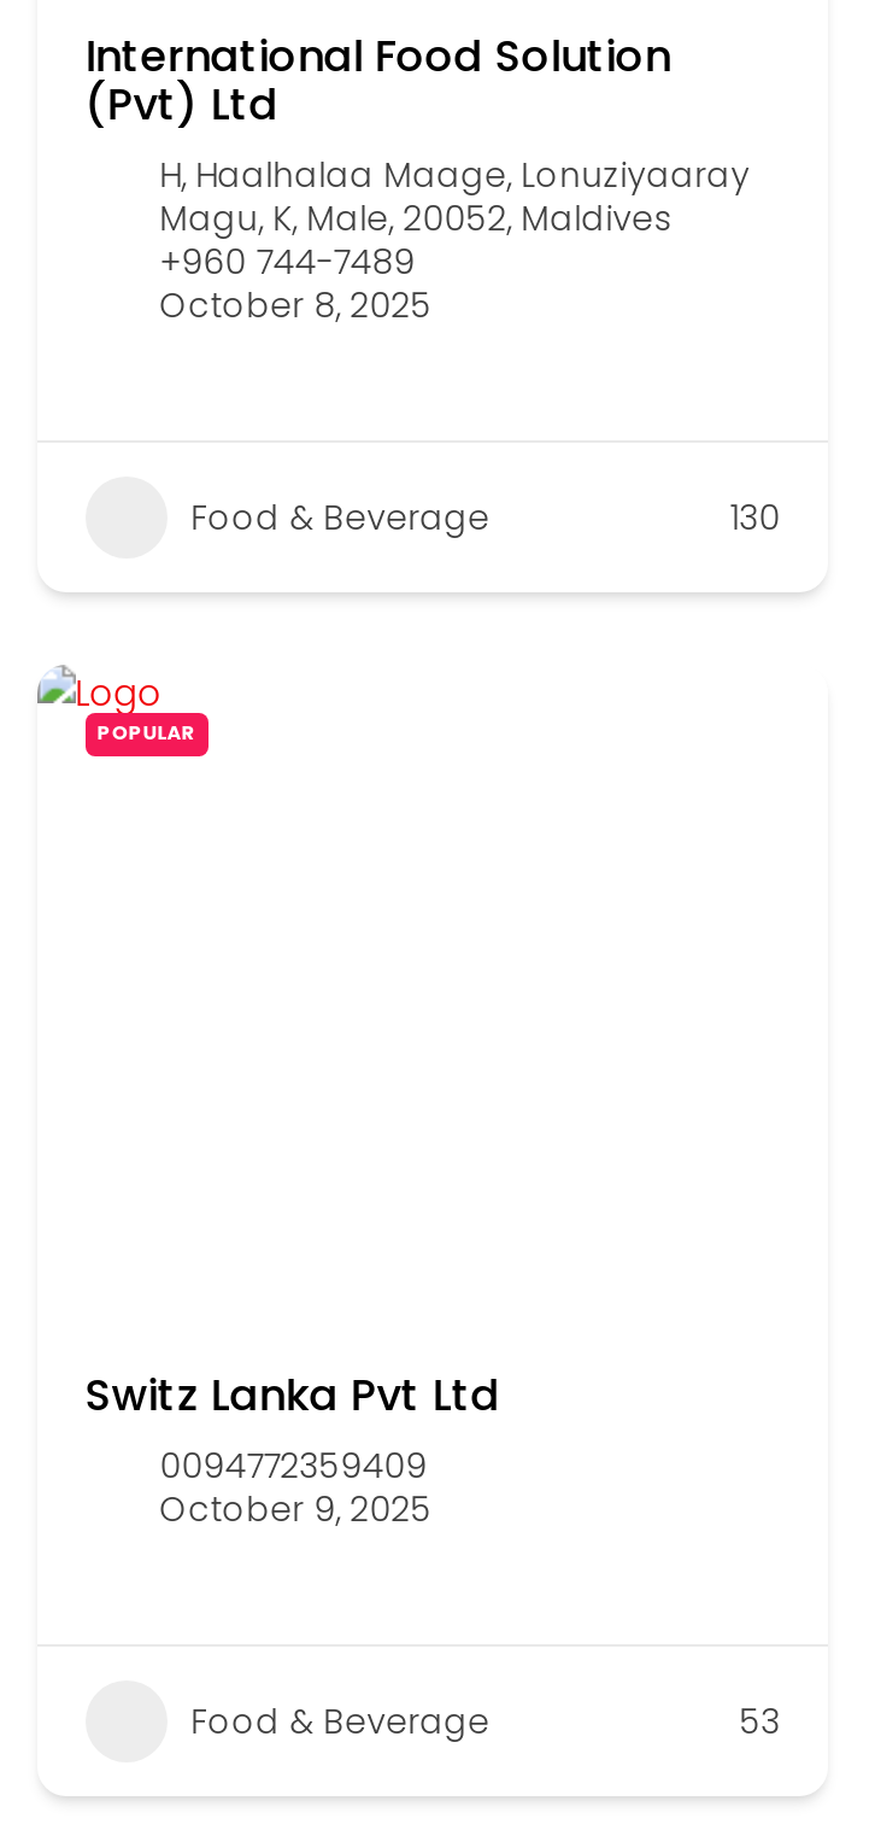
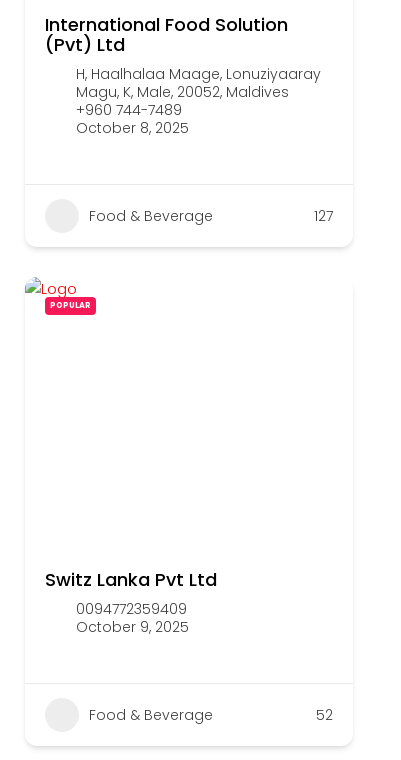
[730,492,780,540] 130 -> [314,205,333,225] 127
[739,1696,780,1744] 53 -> [316,704,333,724] 52

